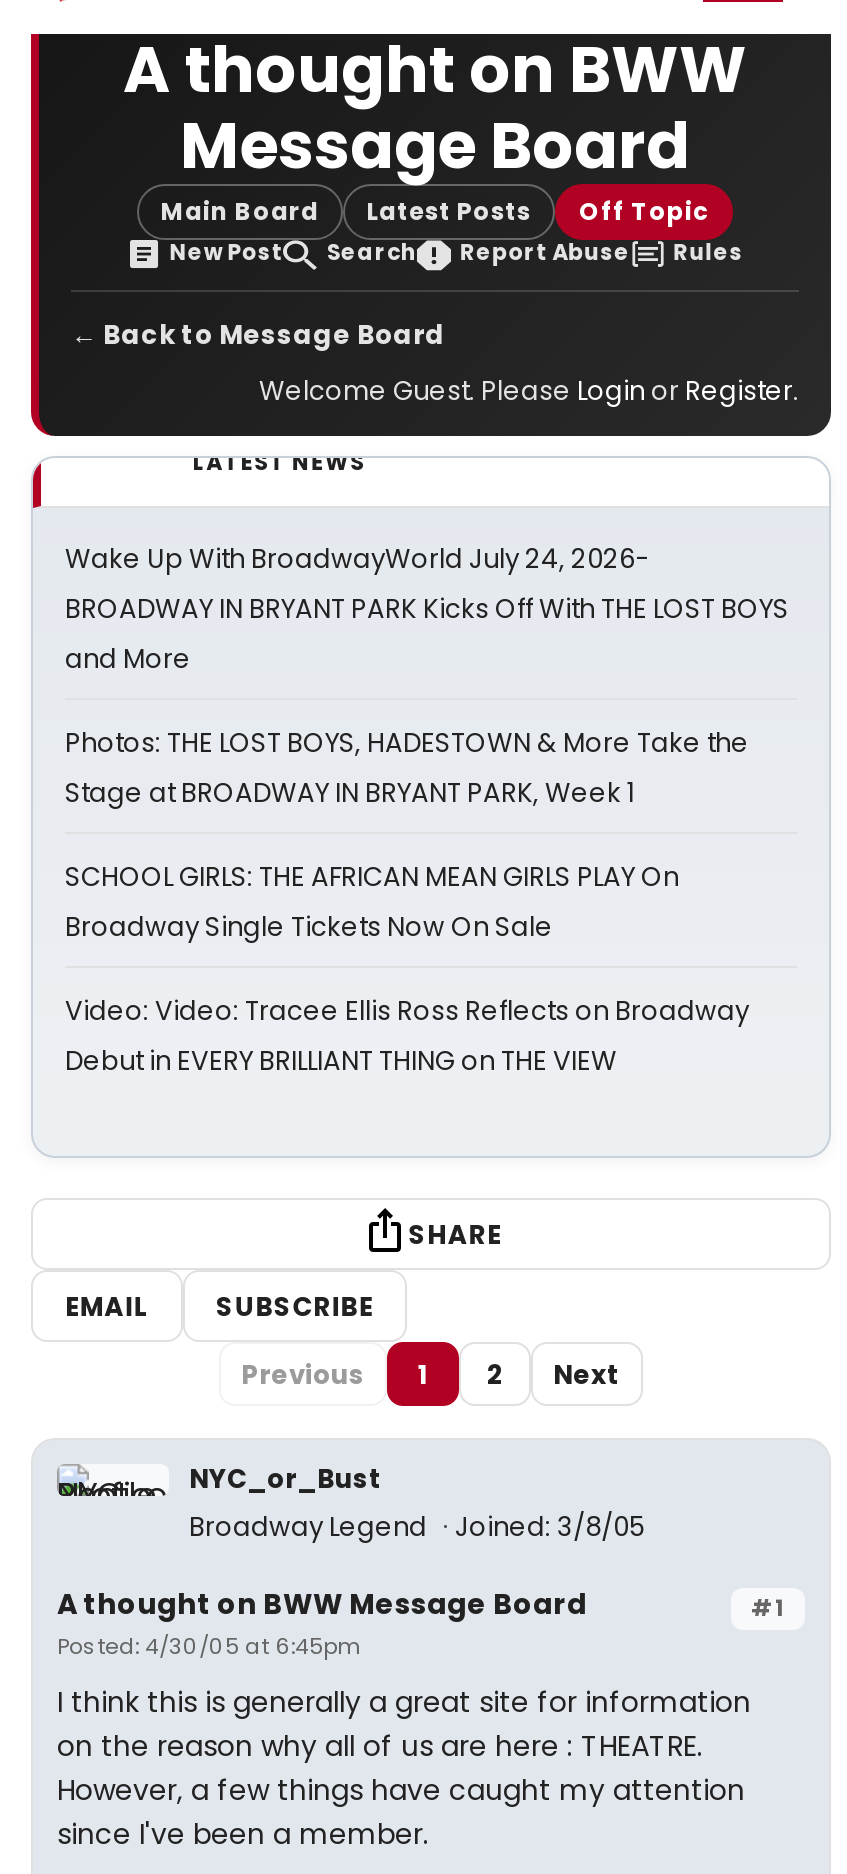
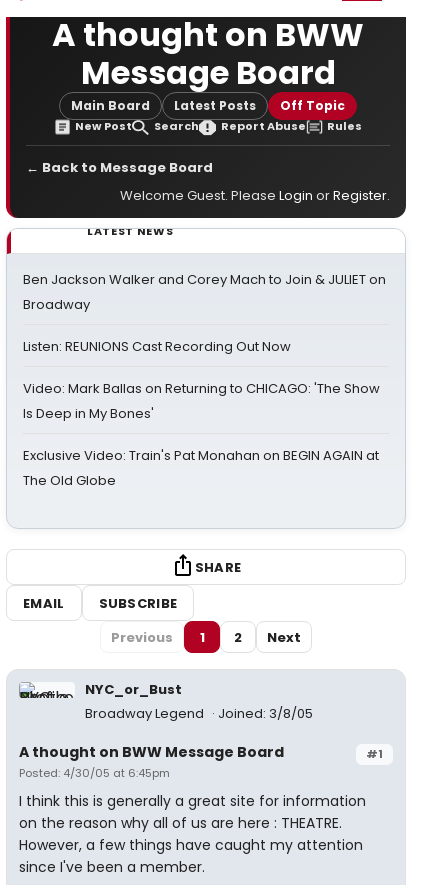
[65,540,789,678] Wake Up With BroadwayWorld July 24, 2026- | BROADWAY IN BRYANT PARK Kicks Off With THE LOST BOYS | and More -> [23,270,386,314] Ben Jackson Walker and Corey Mach to Join & JULIET on | Broadway
[65,724,749,812] Photos: THE LOST BOYS, HADESTOWN & More Take the | Stage at BROADWAY IN BRYANT PARK, Week 1 -> [23,337,291,356] Listen: REUNIONS Cast Recording Out Now
[65,858,679,946] SCHOOL GIRLS: THE AFRICAN MEAN GIRLS PLAY On | Broadway Single Tickets Now On Sale -> [23,379,380,423] Video: Mark Ballas on Returning to CHICAGO: 'The Show | Is Deep in My Bones'
[65,992,749,1080] Video: Video: Tracee Ellis Ross Reflects on Broadway | Debut in EVERY BRILLIANT THING on THE VIEW -> [23,446,379,490] Exclusive Video: Train's Pat Monahan on BEGIN AGAIN at | The Old Globe

